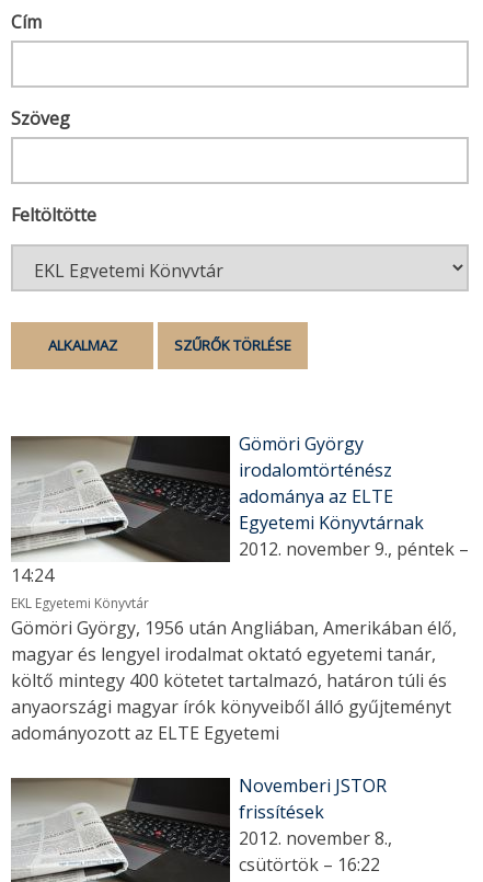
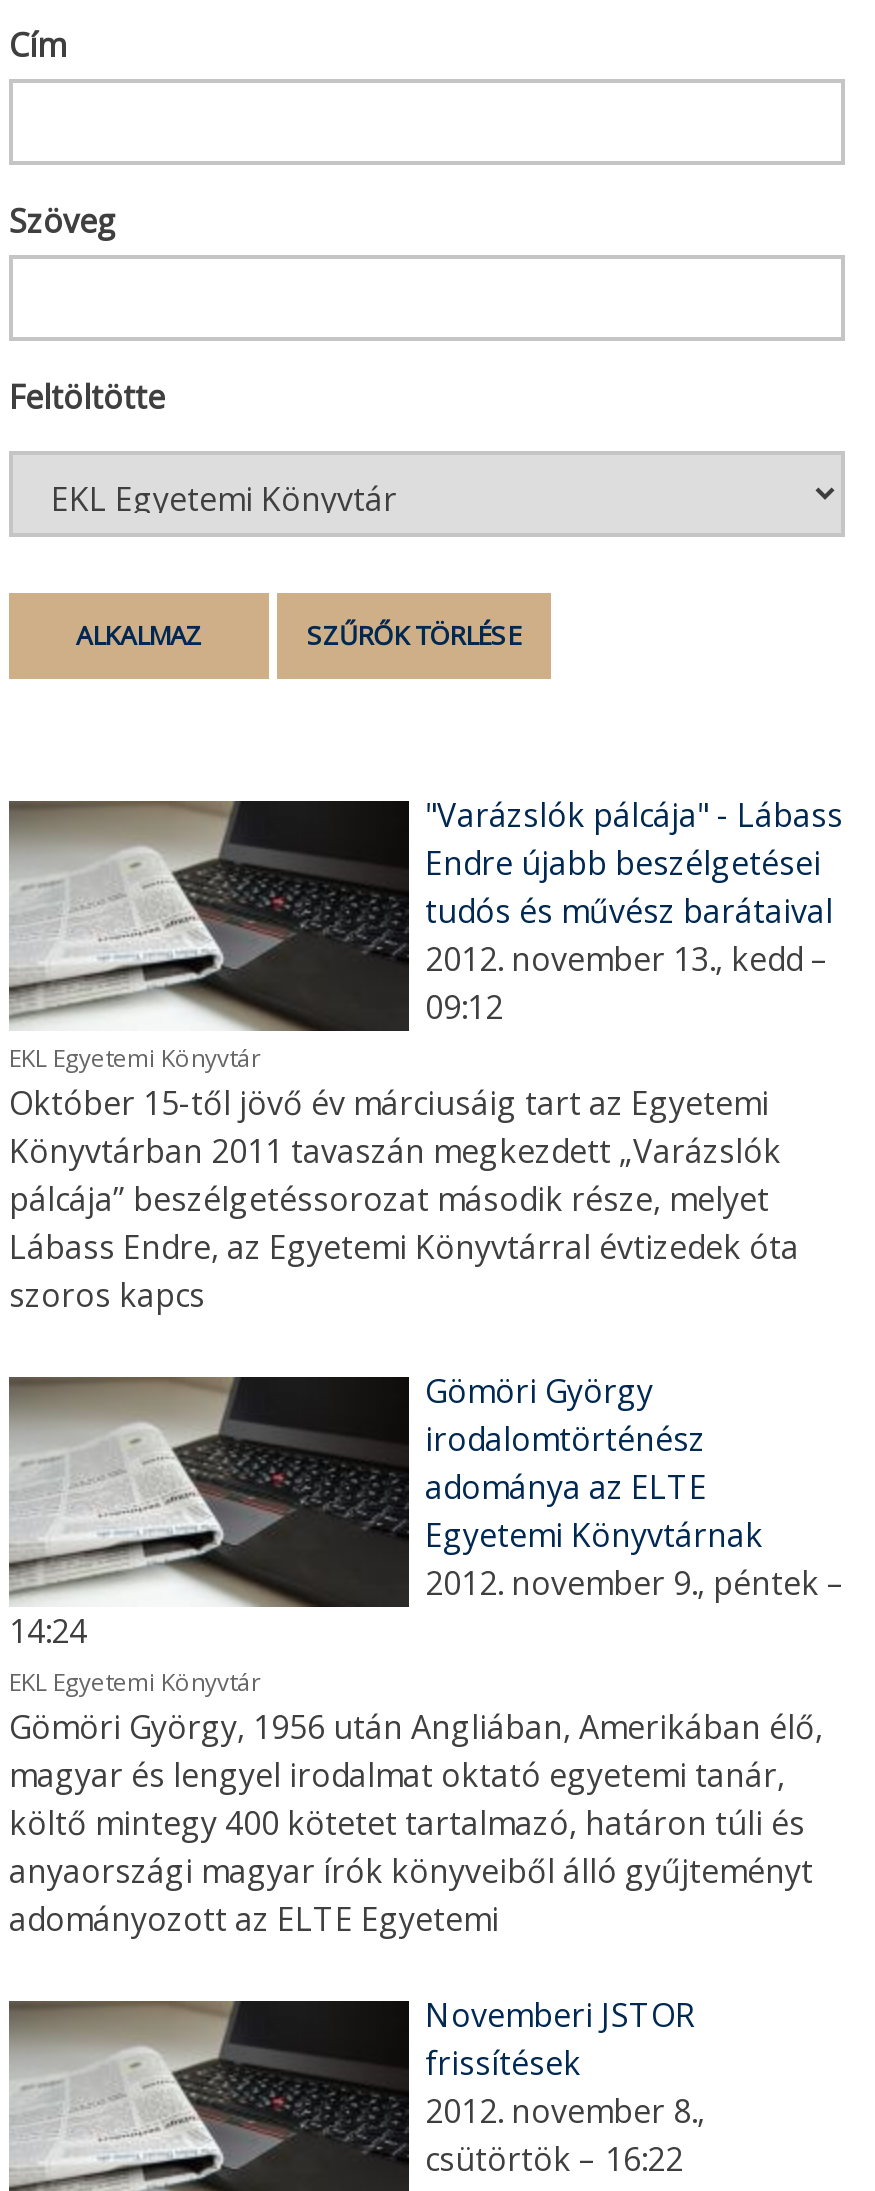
none -> [9,793,843,1317] "Varázslók pálcája" - Lábass | Endre újabb beszélgetései | tudós és művész barátaival | 2012. november 13., kedd – | 09:12 | EKL Egyetemi Könyvtár | Október 15-től jövő év márciusáig tart az Egyetemi | Könyvtárban 2011 tavaszán megkezdett „Varázslók | pálcája” beszélgetéssorozat második része, melyet | Lábass Endre, az Egyetemi Könyvtárral évtizedek óta | szoros kapcs

